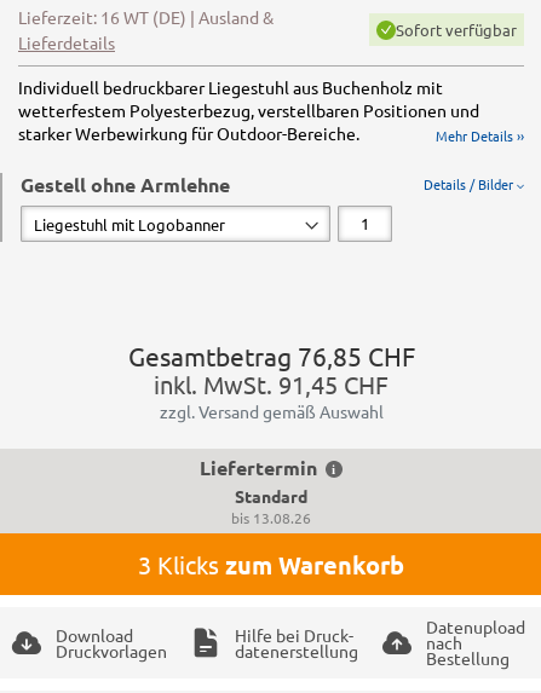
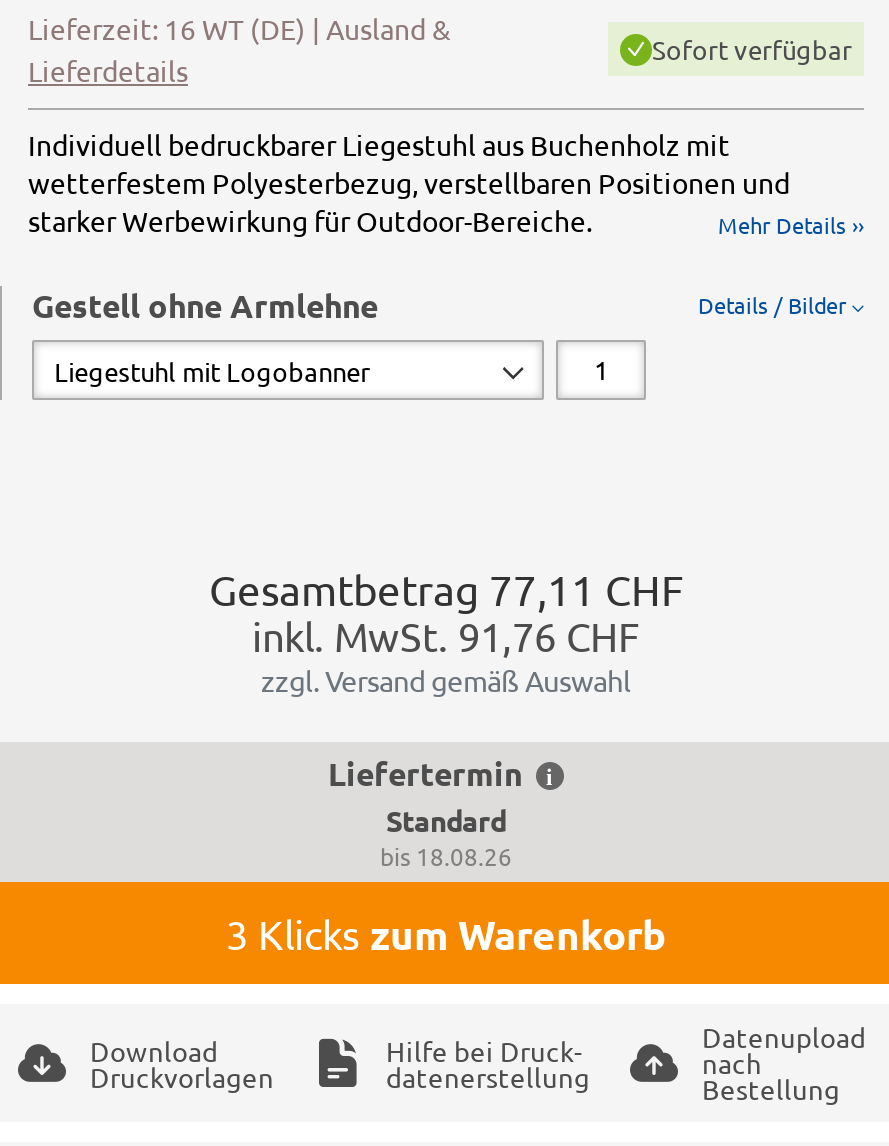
[128,340,415,371] Gesamtbetrag 76,85 CHF -> [209,562,683,614] Gesamtbetrag 77,11 CHF
[154,369,389,399] inkl. MwSt. 91,45 CHF -> [252,610,640,660] inkl. MwSt. 91,76 CHF
[231,508,311,527] bis 13.08.26 -> [380,840,512,872] bis 18.08.26

